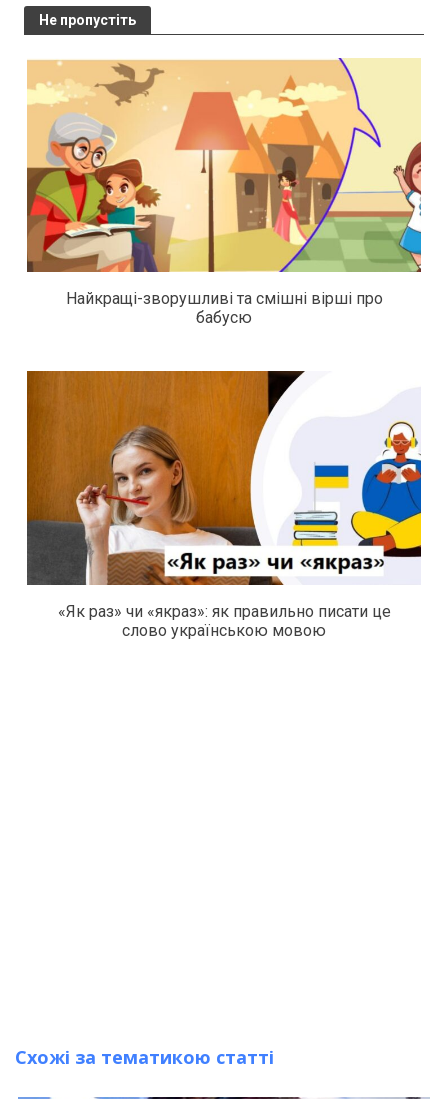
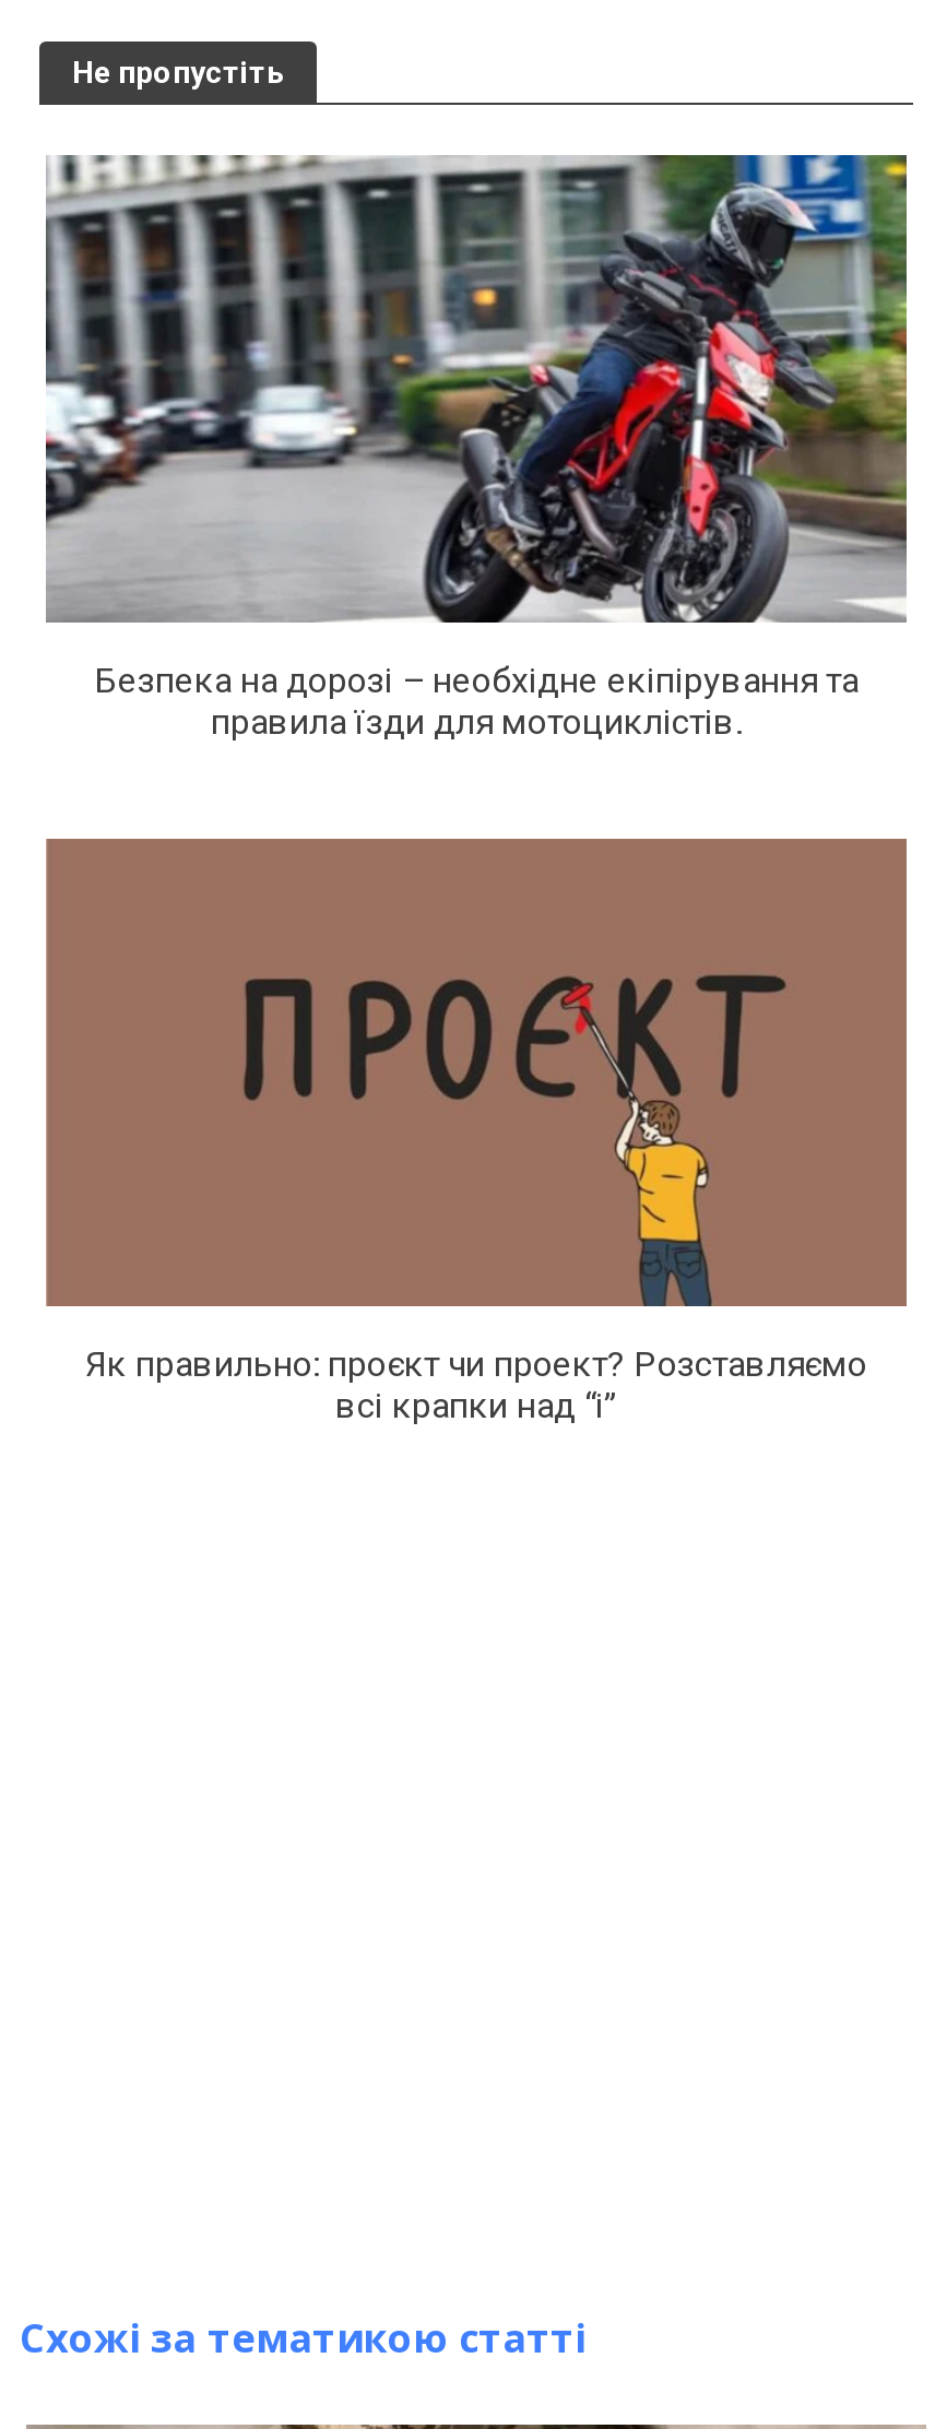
[26,57,422,327] [image] | Найкращі-зворушливі та смішні вірші про | бабусю -> [44,153,909,744] [image] | Безпека на дорозі – необхідне екіпірування та | правила їзди для мотоциклістів.
[26,370,422,640] [image] | «Як раз» чи «якраз»: як правильно писати це | слово українською мовою -> [44,837,909,1427] [image] | Як правильно: проєкт чи проект? Розставляємо | всі крапки над “і”

